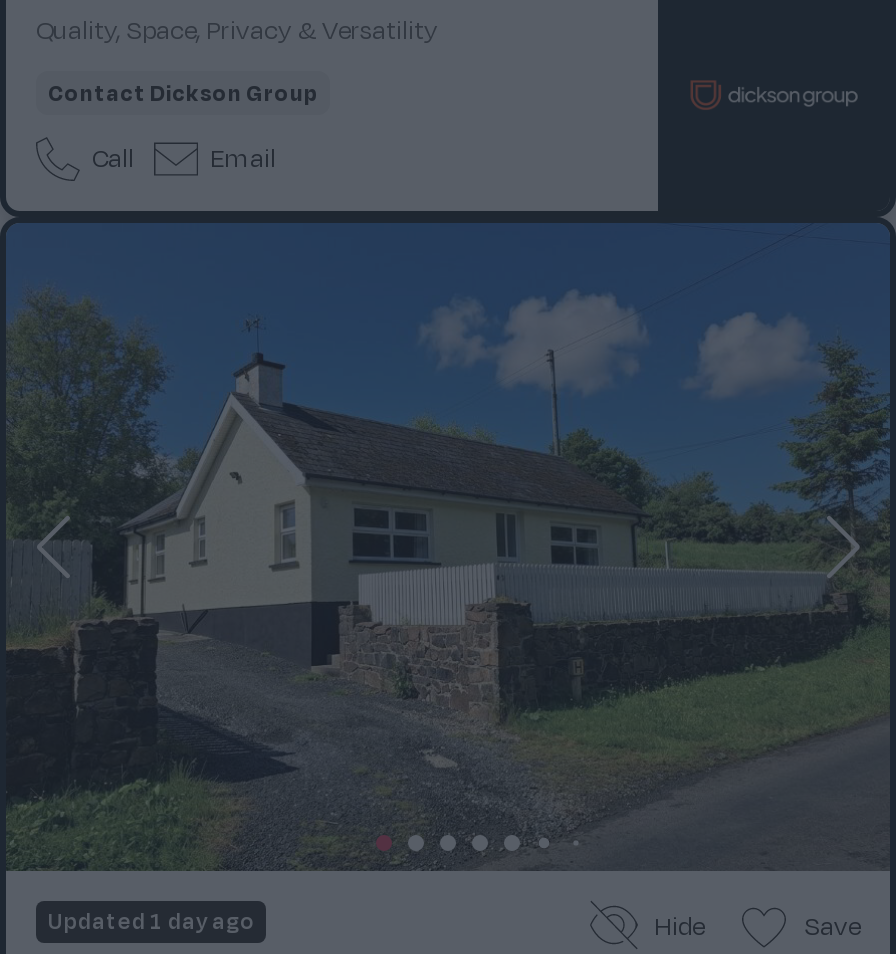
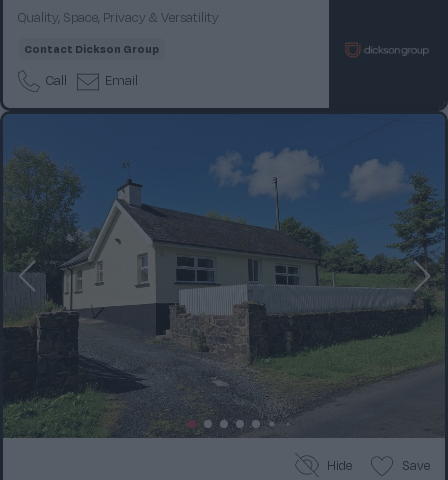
[48,906,254,938] Updated 1 day ago -> none

